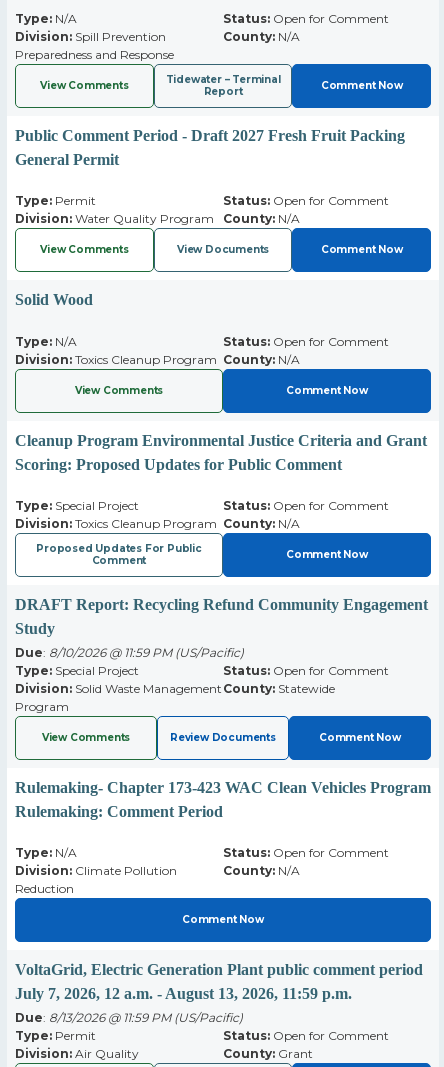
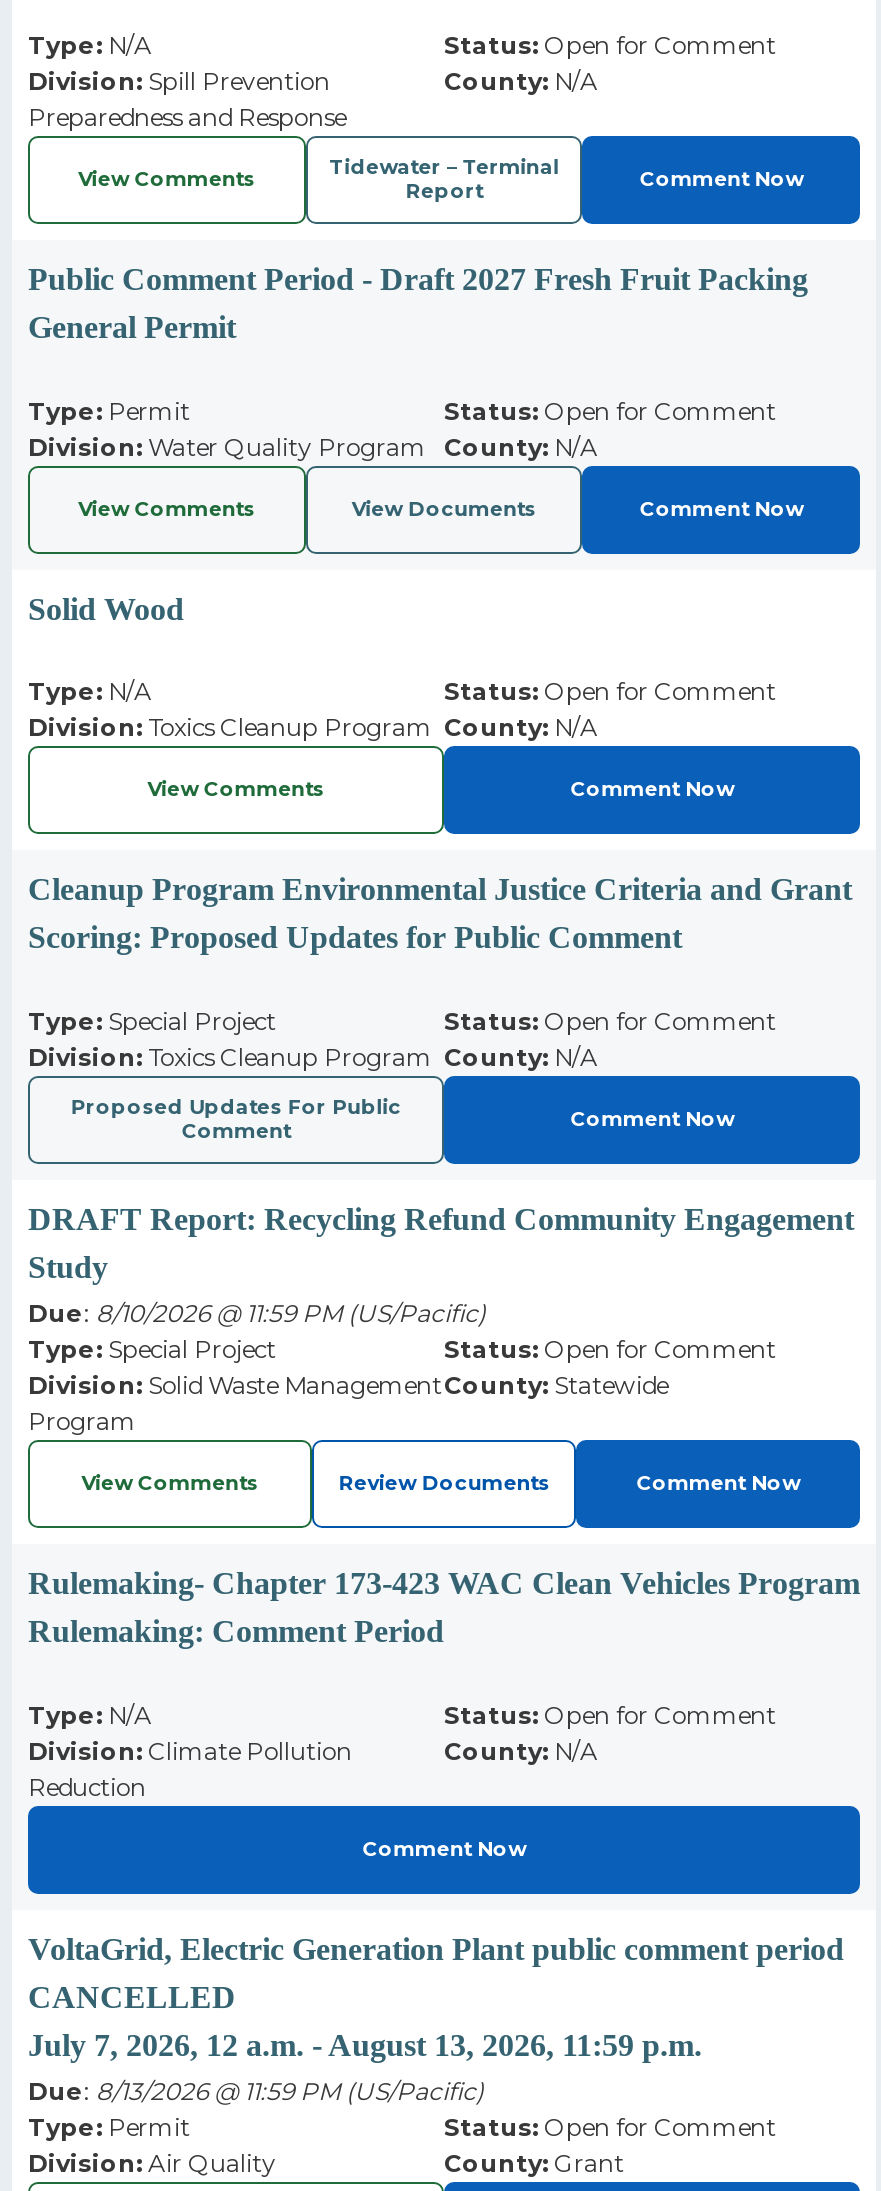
none -> [28,1979,236,2013] CANCELLED

